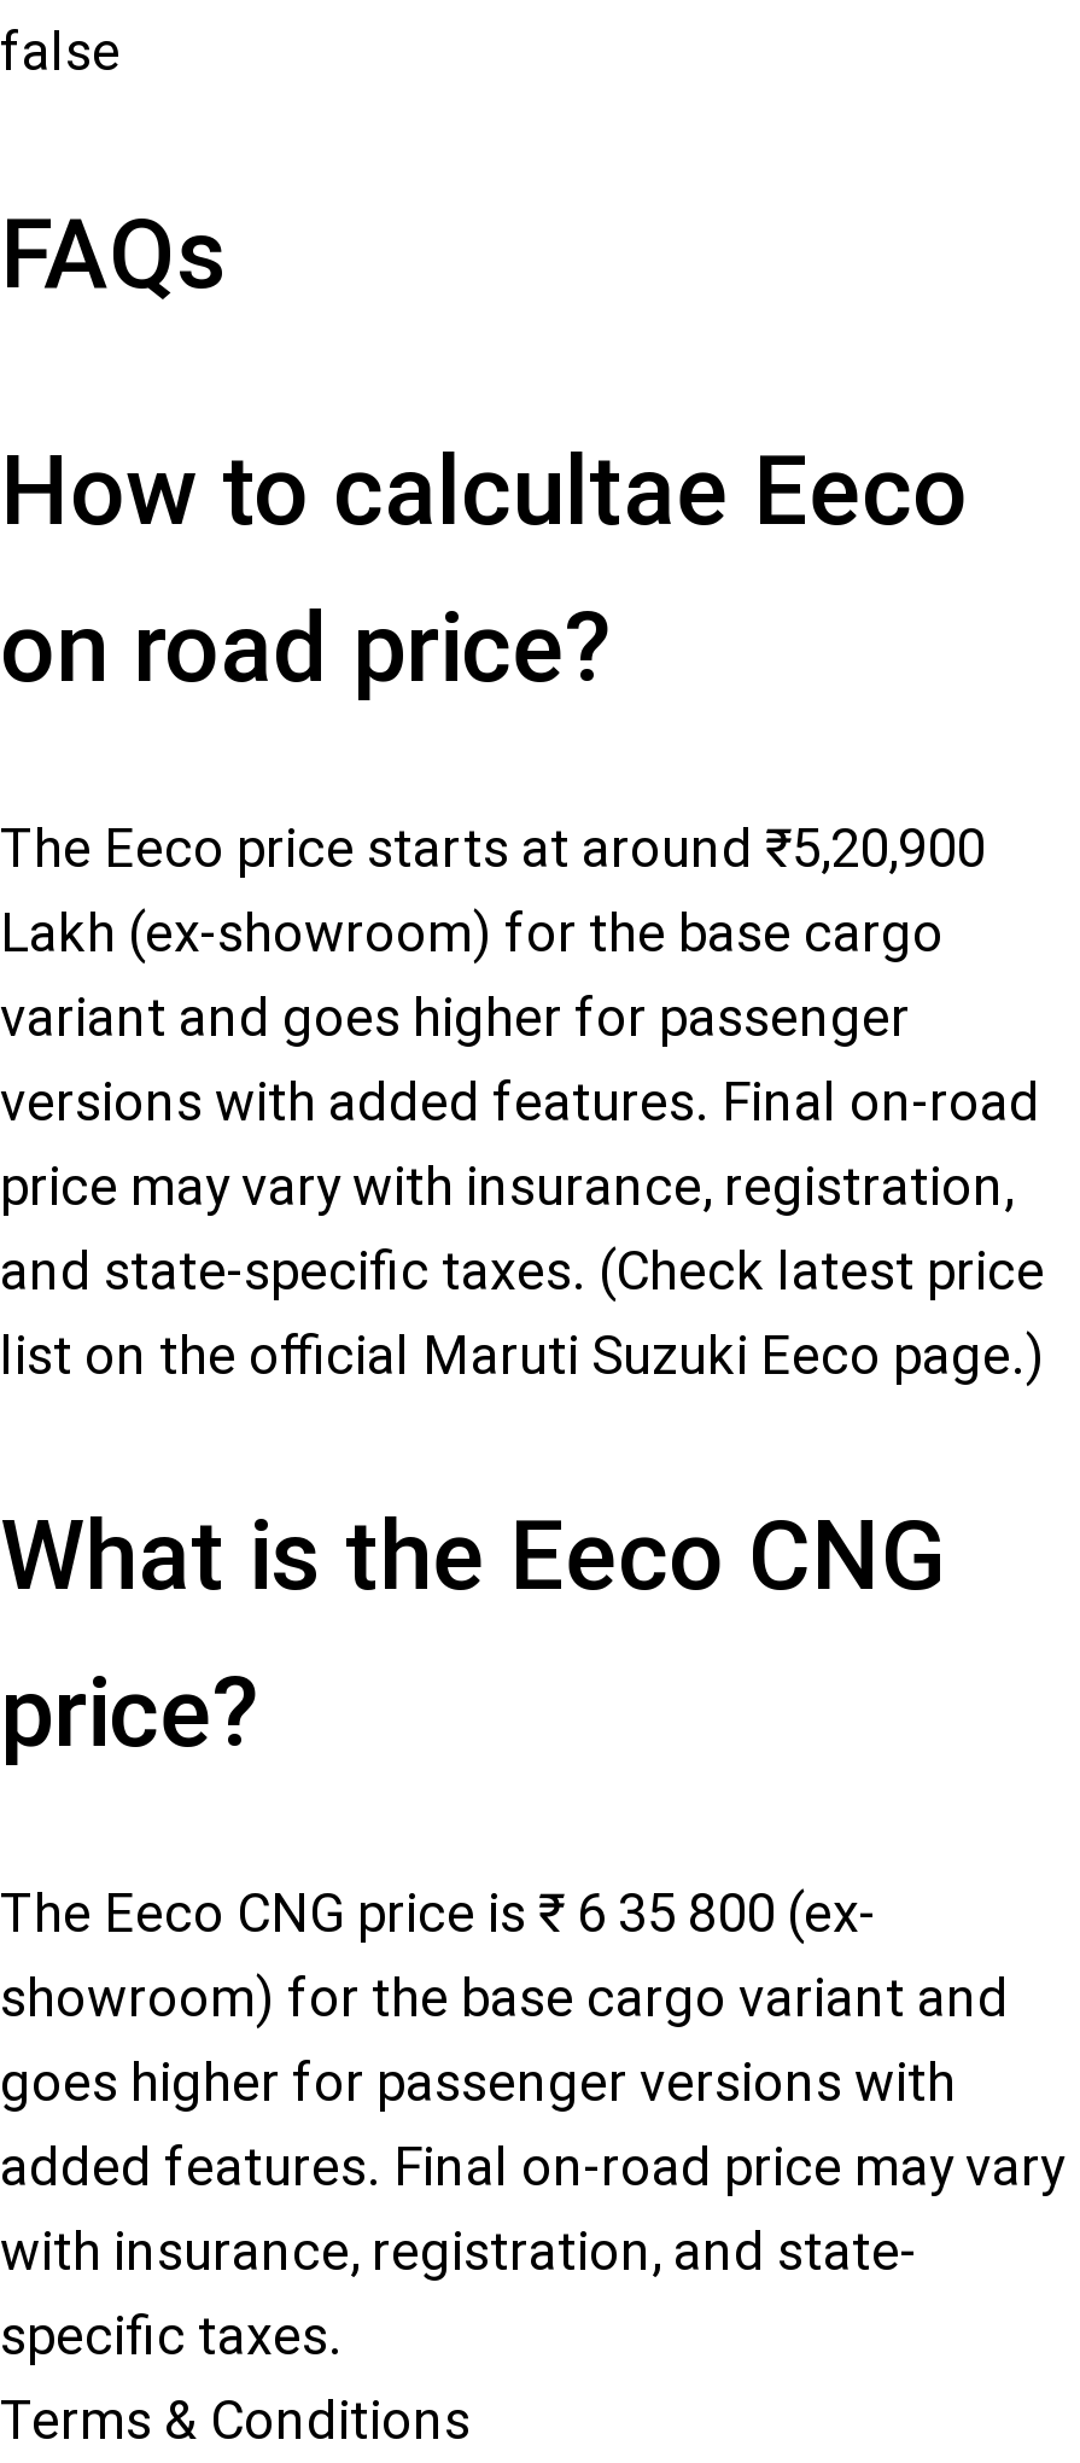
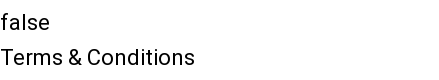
[0,197,1064,2367] FAQs | How to calcultae Eeco | on road price? | The Eeco price starts at around ₹5,20,900 | Lakh (ex-showroom) for the base cargo | variant and goes higher for passenger | versions with added features. Final on-road | price may vary with insurance, registration, | and state-specific taxes. (Check latest price | list on the official Maruti Suzuki Eeco page.) | What is the Eeco CNG | price? | The Eeco CNG price is ₹ 6 35 800 (ex- | showroom) for the base cargo variant and | goes higher for passenger versions with | added features. Final on-road price may vary | with insurance, registration, and state- | specific taxes. -> none

